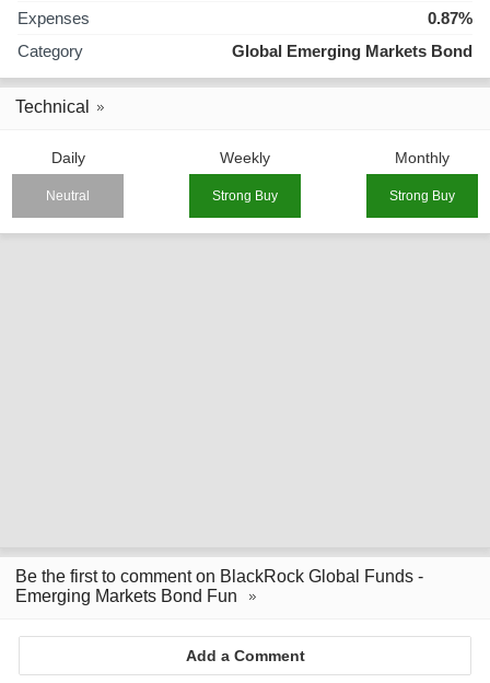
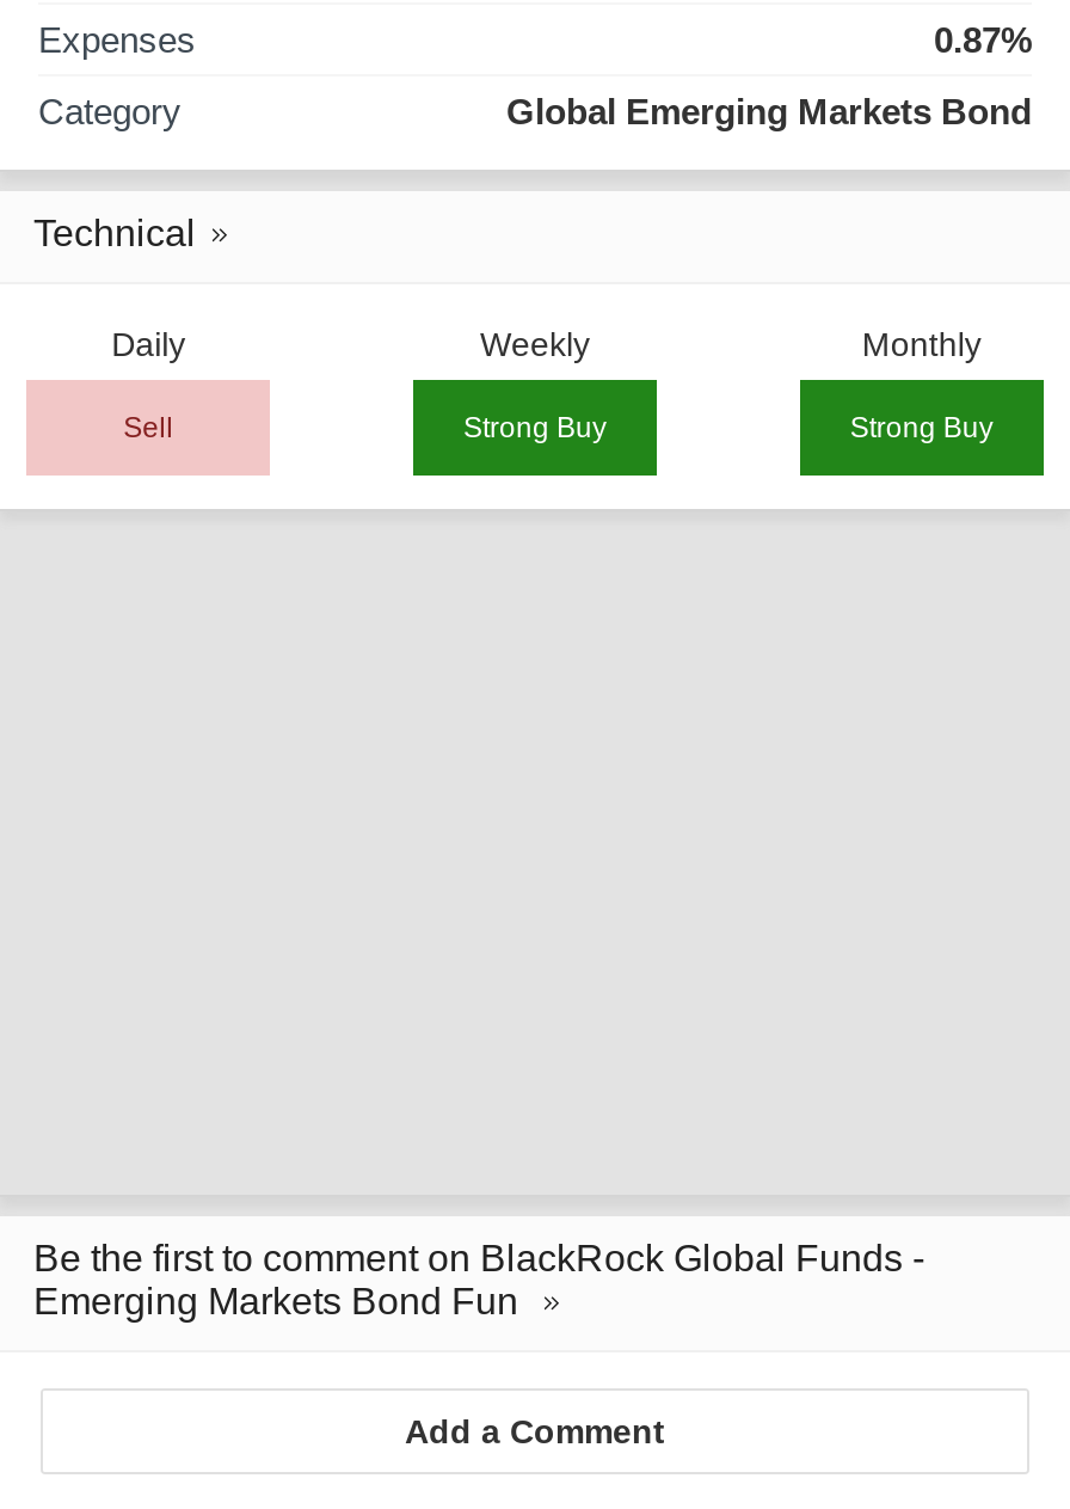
[46,188,90,204] Neutral -> [123,411,173,445] Sell

